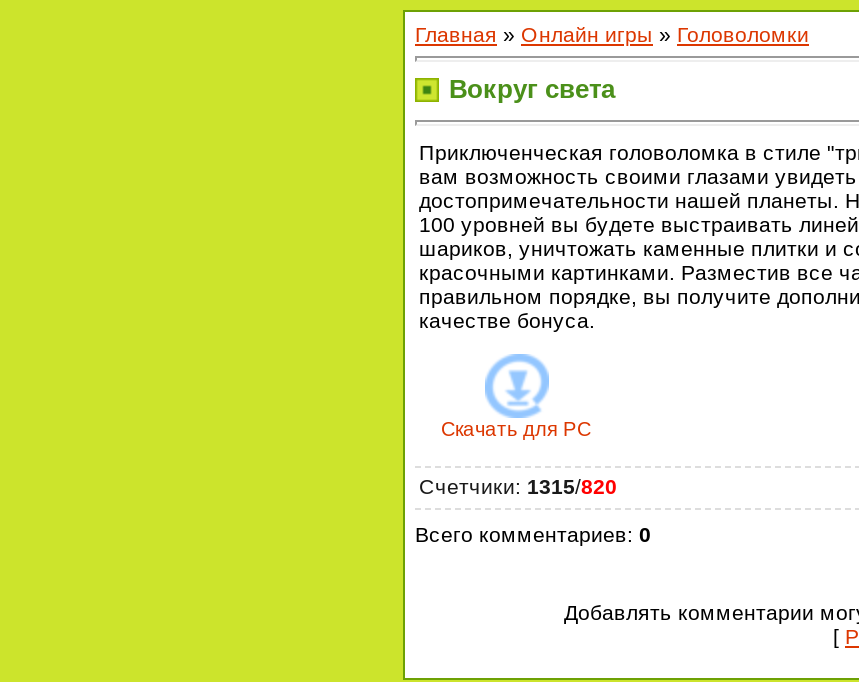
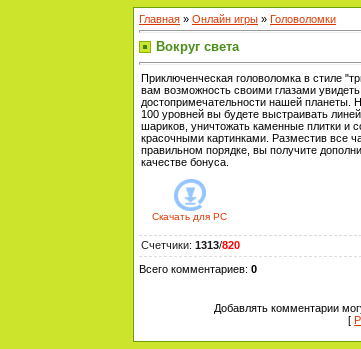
[419,475,617,499] Счетчики: 1315/820 -> [141,239,240,251] Счетчики: 1313/820

